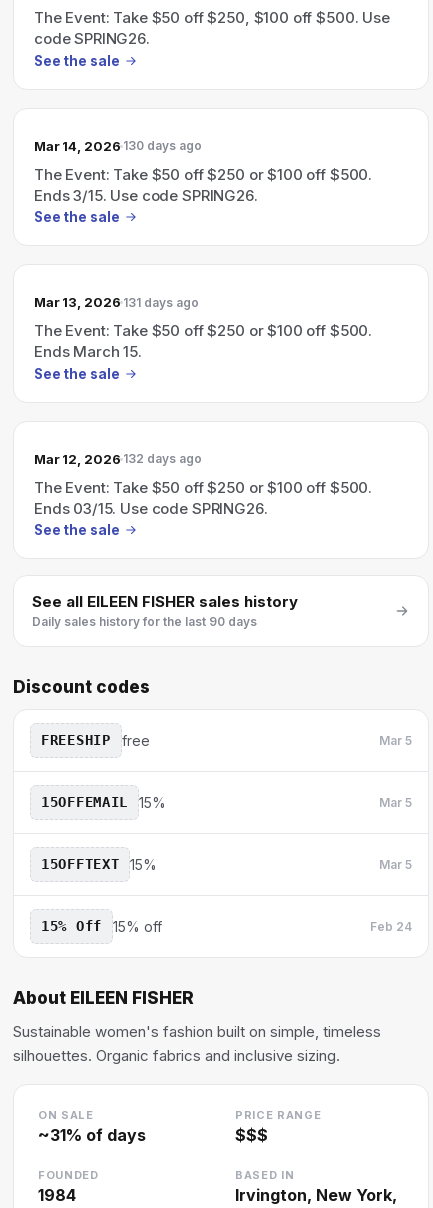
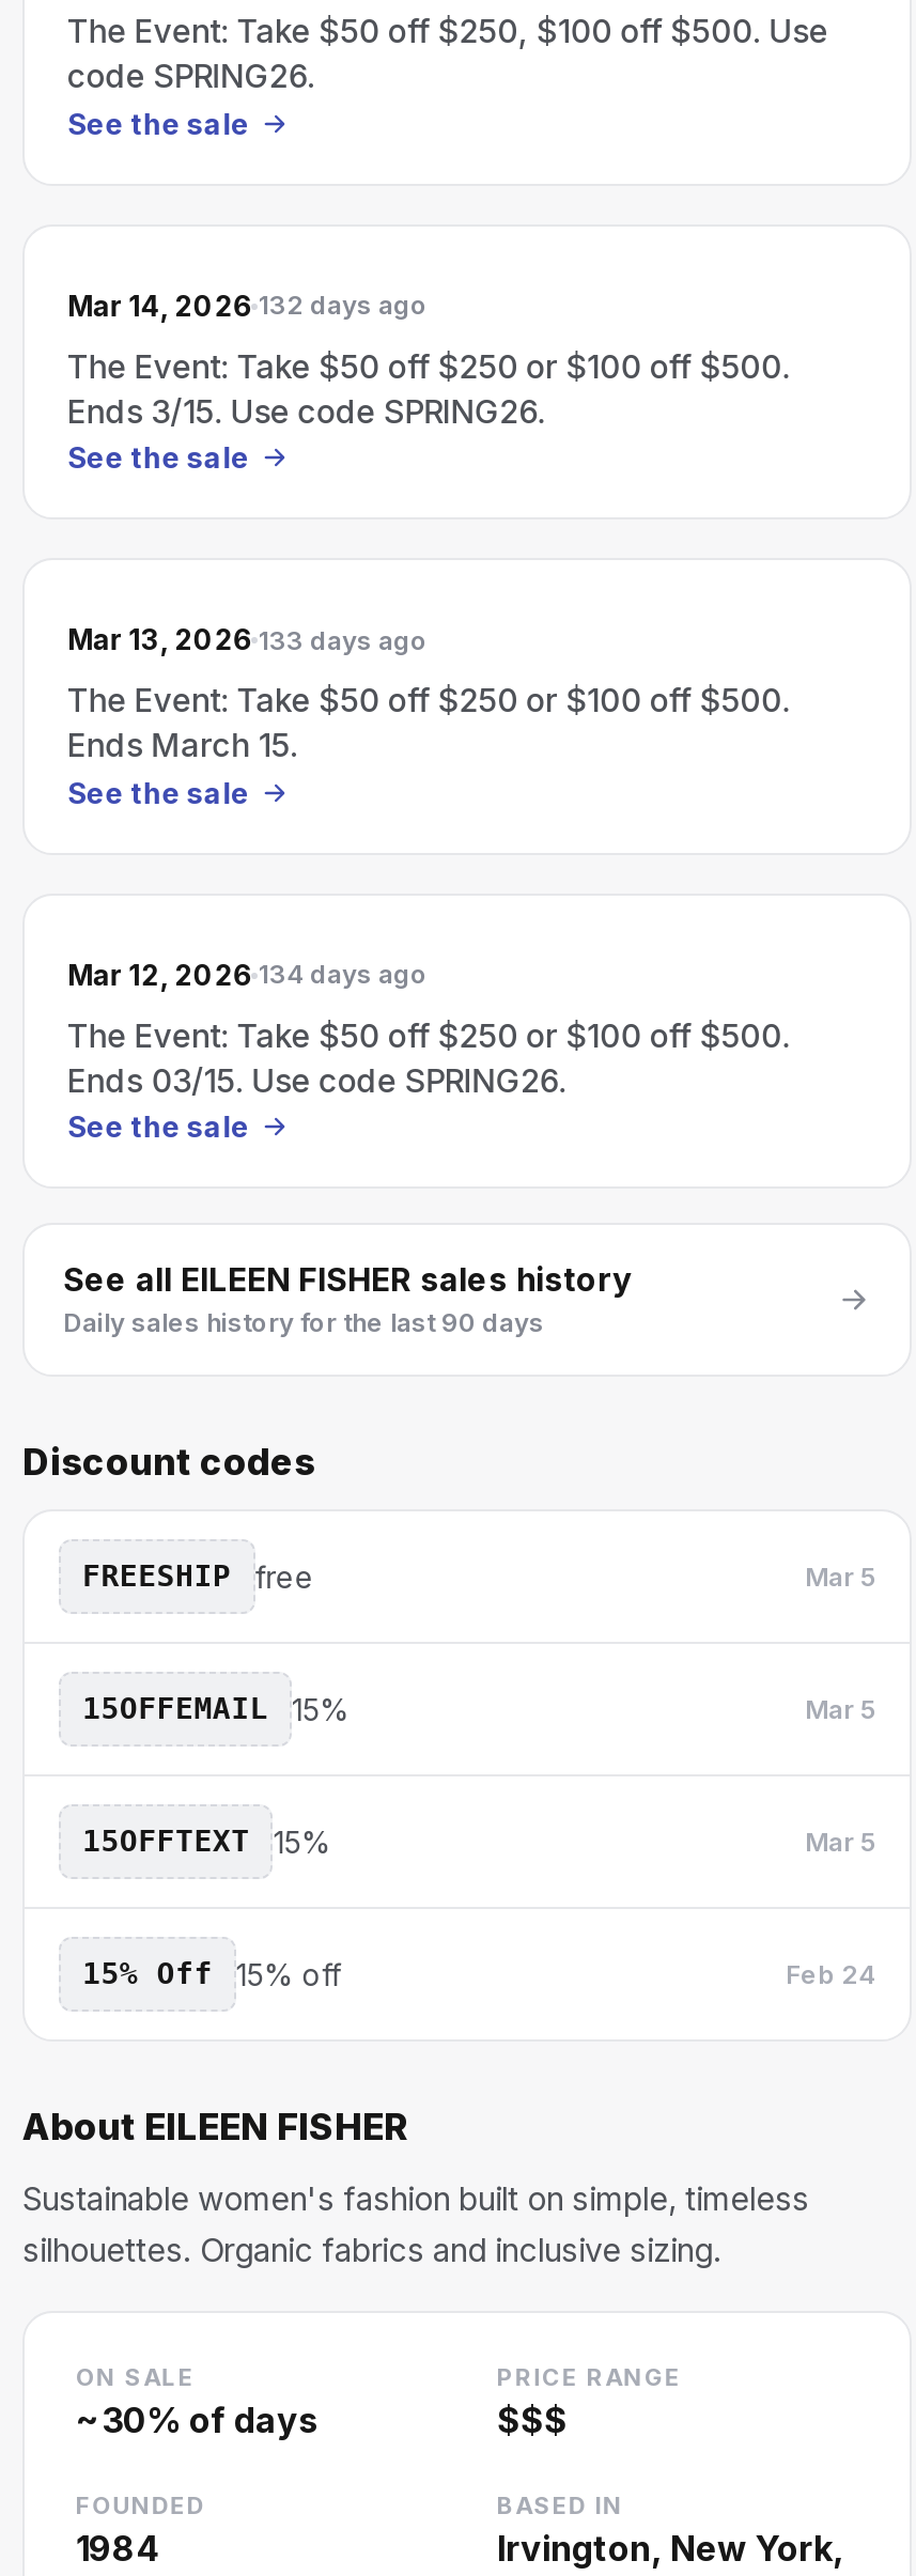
[34,137,202,153] Mar 14, 2026 130 days ago -> [67,288,428,322] Mar 14, 2026 132 days ago
[34,294,199,310] Mar 13, 2026 131 days ago -> [67,622,428,656] Mar 13, 2026 133 days ago
[34,450,202,466] Mar 12, 2026 132 days ago -> [67,957,428,991] Mar 12, 2026 134 days ago
[38,1125,146,1145] ~ 31% of days -> [76,2399,317,2441] ~ 30% of days

